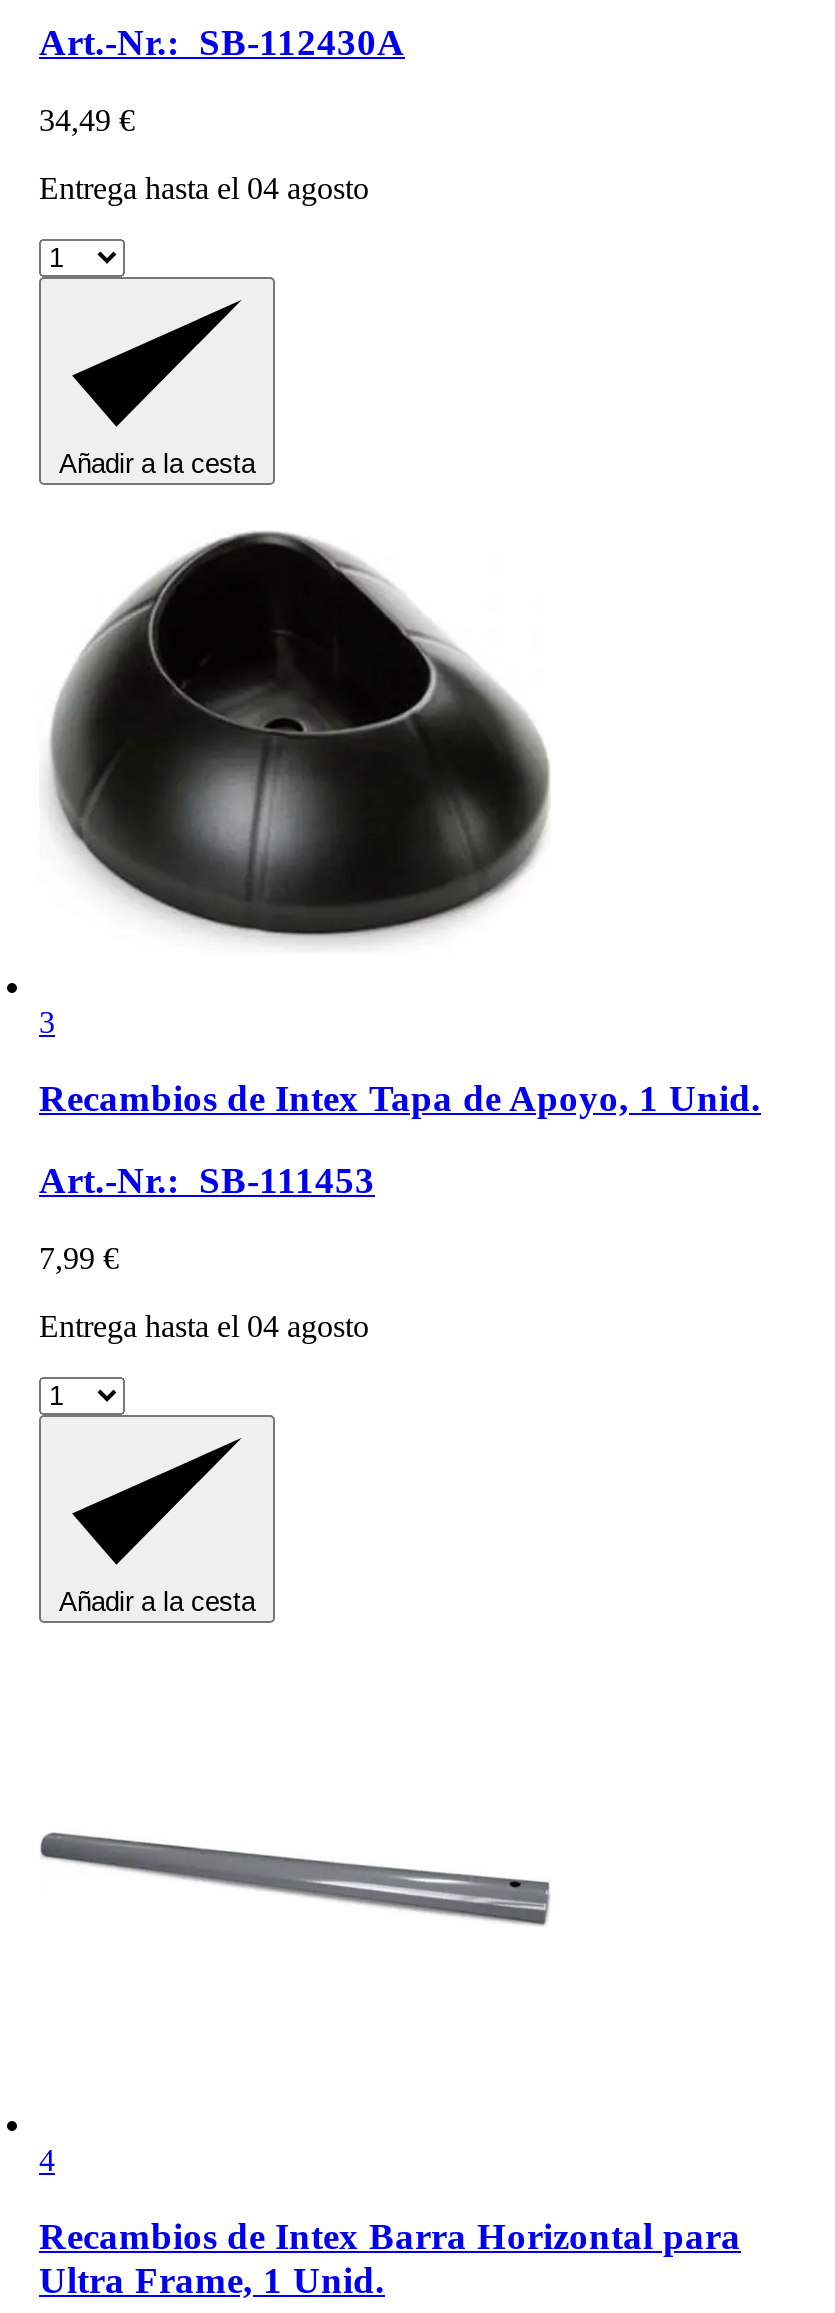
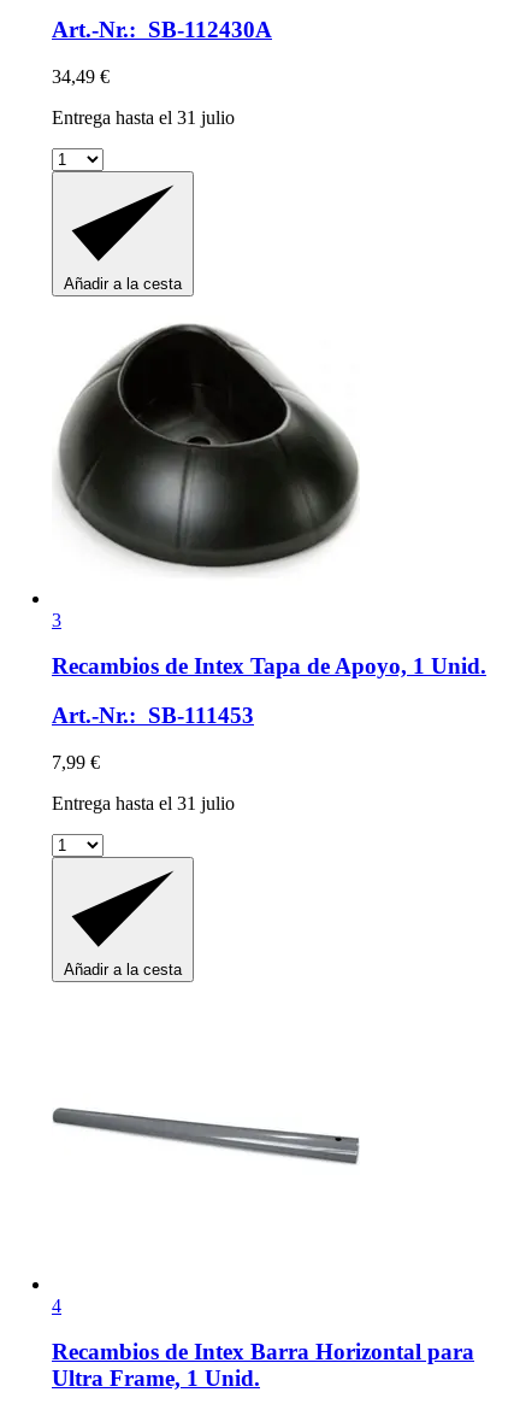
[39,171,369,205] Entrega hasta el 04 agosto -> [52,107,235,128] Entrega hasta el 31 julio
[39,1309,369,1343] Entrega hasta el 04 agosto -> [52,793,235,813] Entrega hasta el 31 julio

